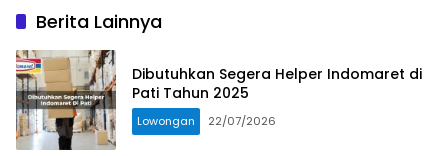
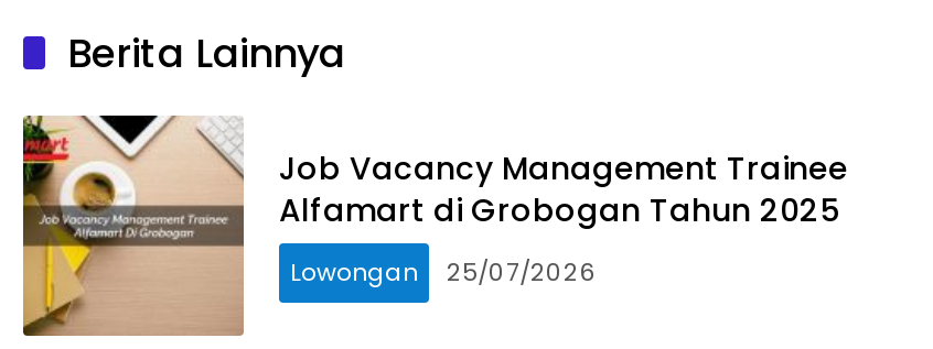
[15,49,422,151] [image] | Dibutuhkan Segera Helper Indomaret di | Pati Tahun 2025 -> [21,113,848,338] [image] | Job Vacancy Management Trainee | Alfamart di Grobogan Tahun 2025
[137,113,276,129] Lowongan 22/07/2026 -> [290,255,597,290] Lowongan 25/07/2026

